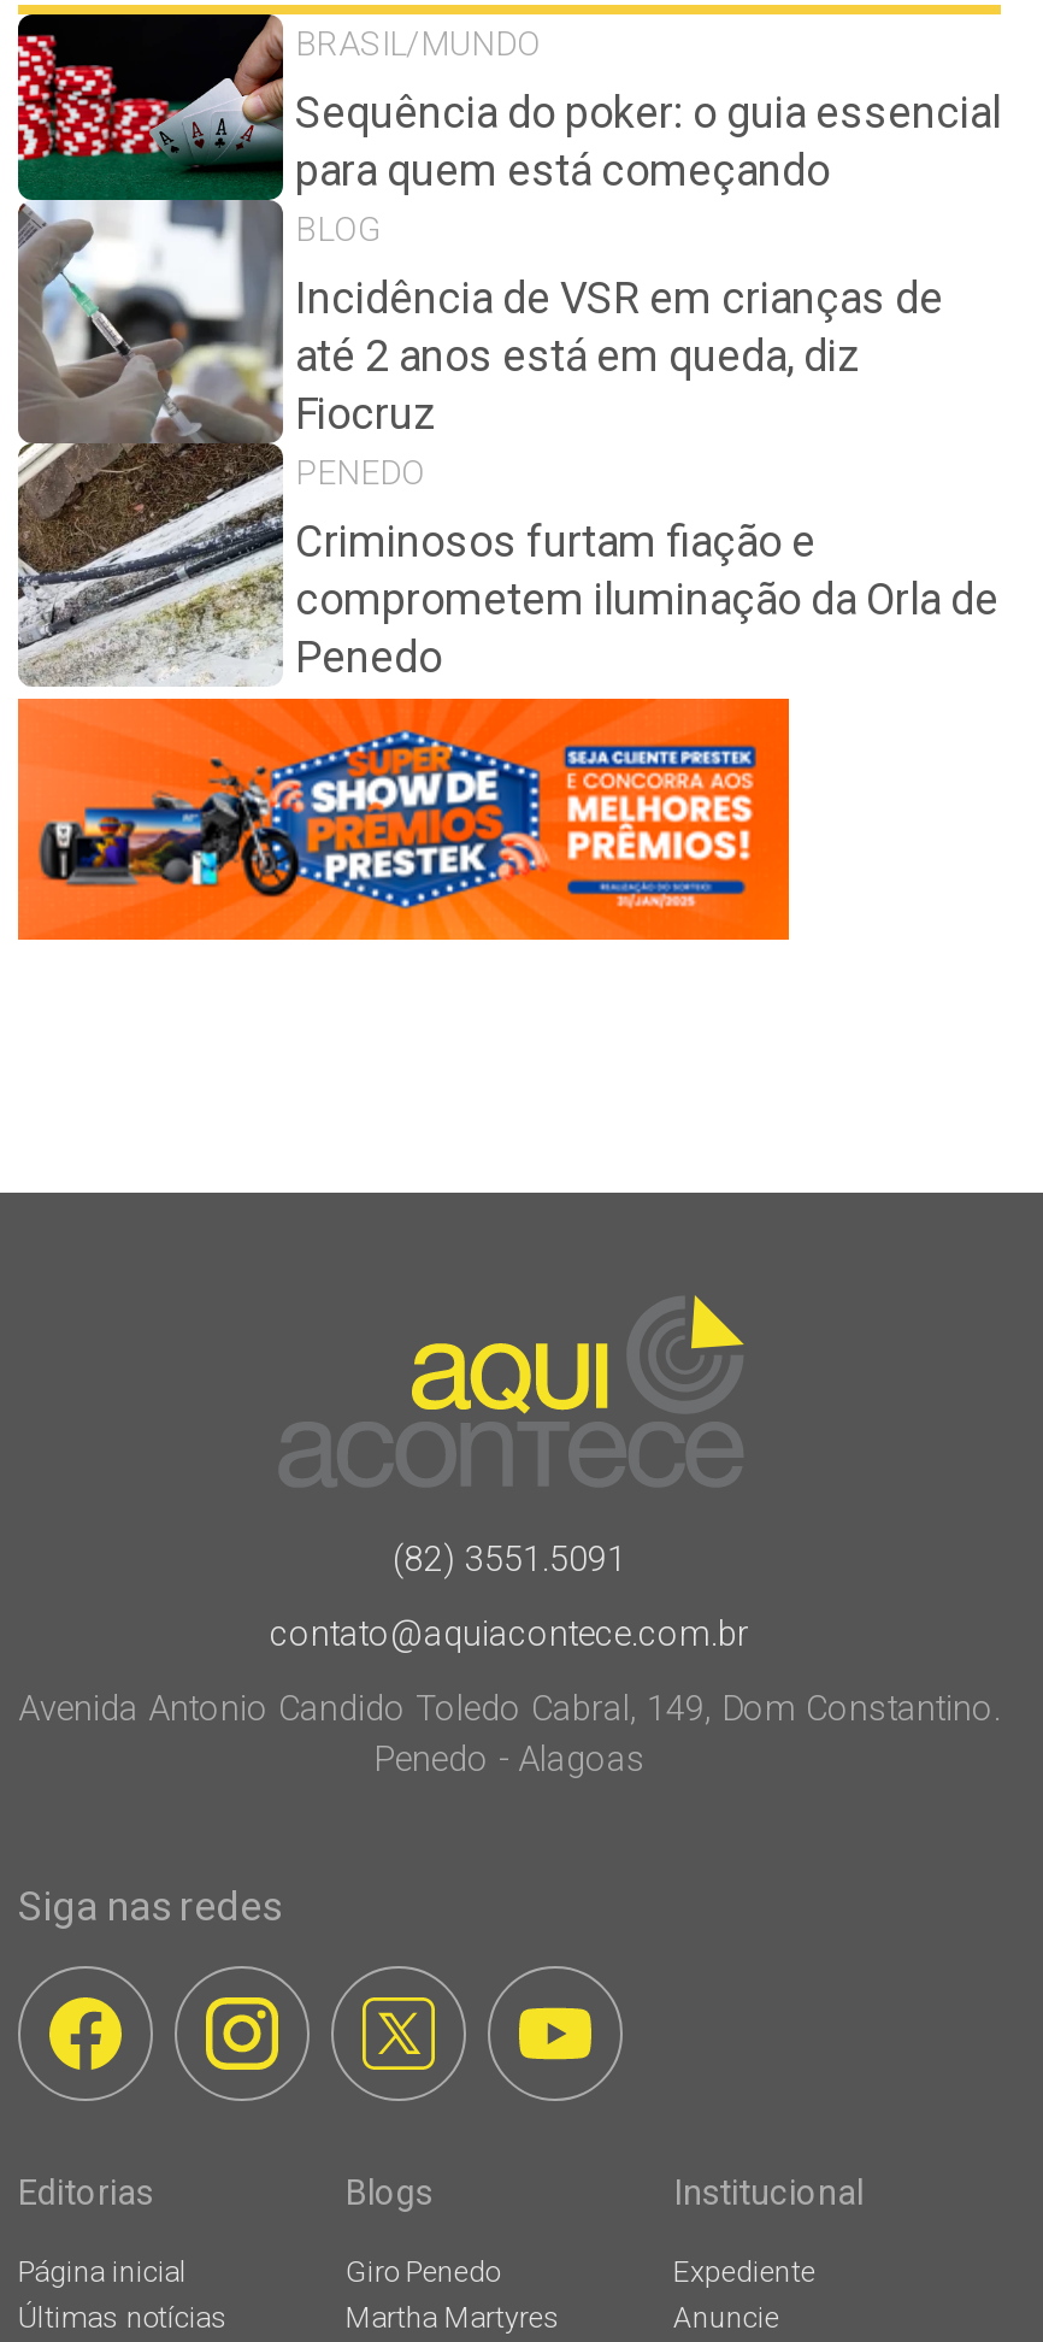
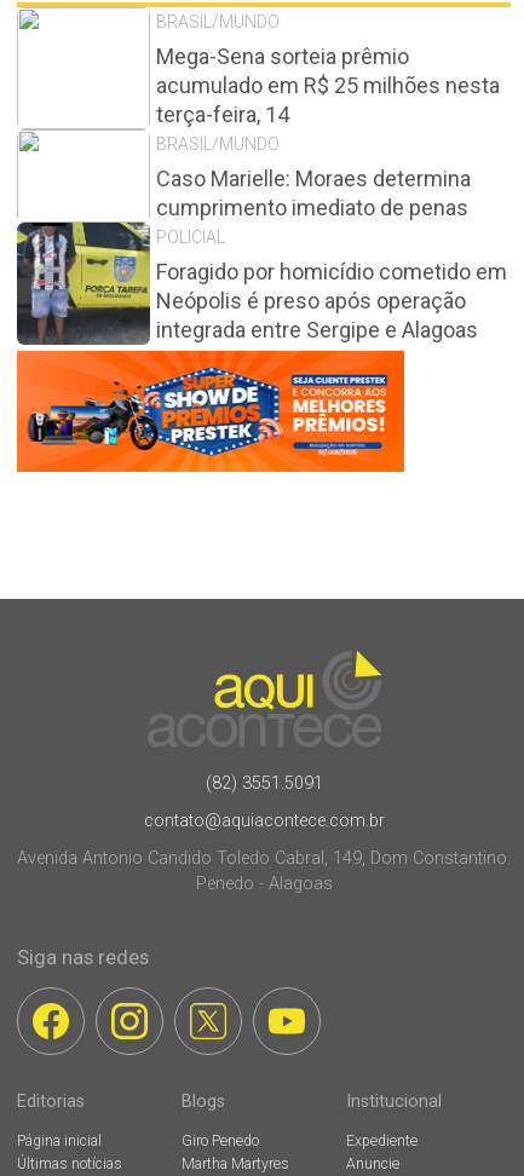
[16,12,1001,684] [image] | Sequência do poker: o guia essencial | para quem está começando | BLOG -> [16,6,500,345] [image] | Mega-Sena sorteia prêmio | acumulado em R$ 25 milhões nesta | terça-feira, 14 | BRASIL/MUNDO
[295,272,943,492] Incidência de VSR em crianças de | até 2 anos está em queda, diz | Fiocruz | PENEDO -> [156,166,471,247] Caso Marielle: Moraes determina | cumprimento imediato de penas | POLICIAL
[295,516,998,682] Criminosos furtam fiação e | comprometem iluminação da Orla de | Penedo -> [156,259,507,342] Foragido por homicídio cometido em | Neópolis é preso após operação | integrada entre Sergipe e Alagoas

